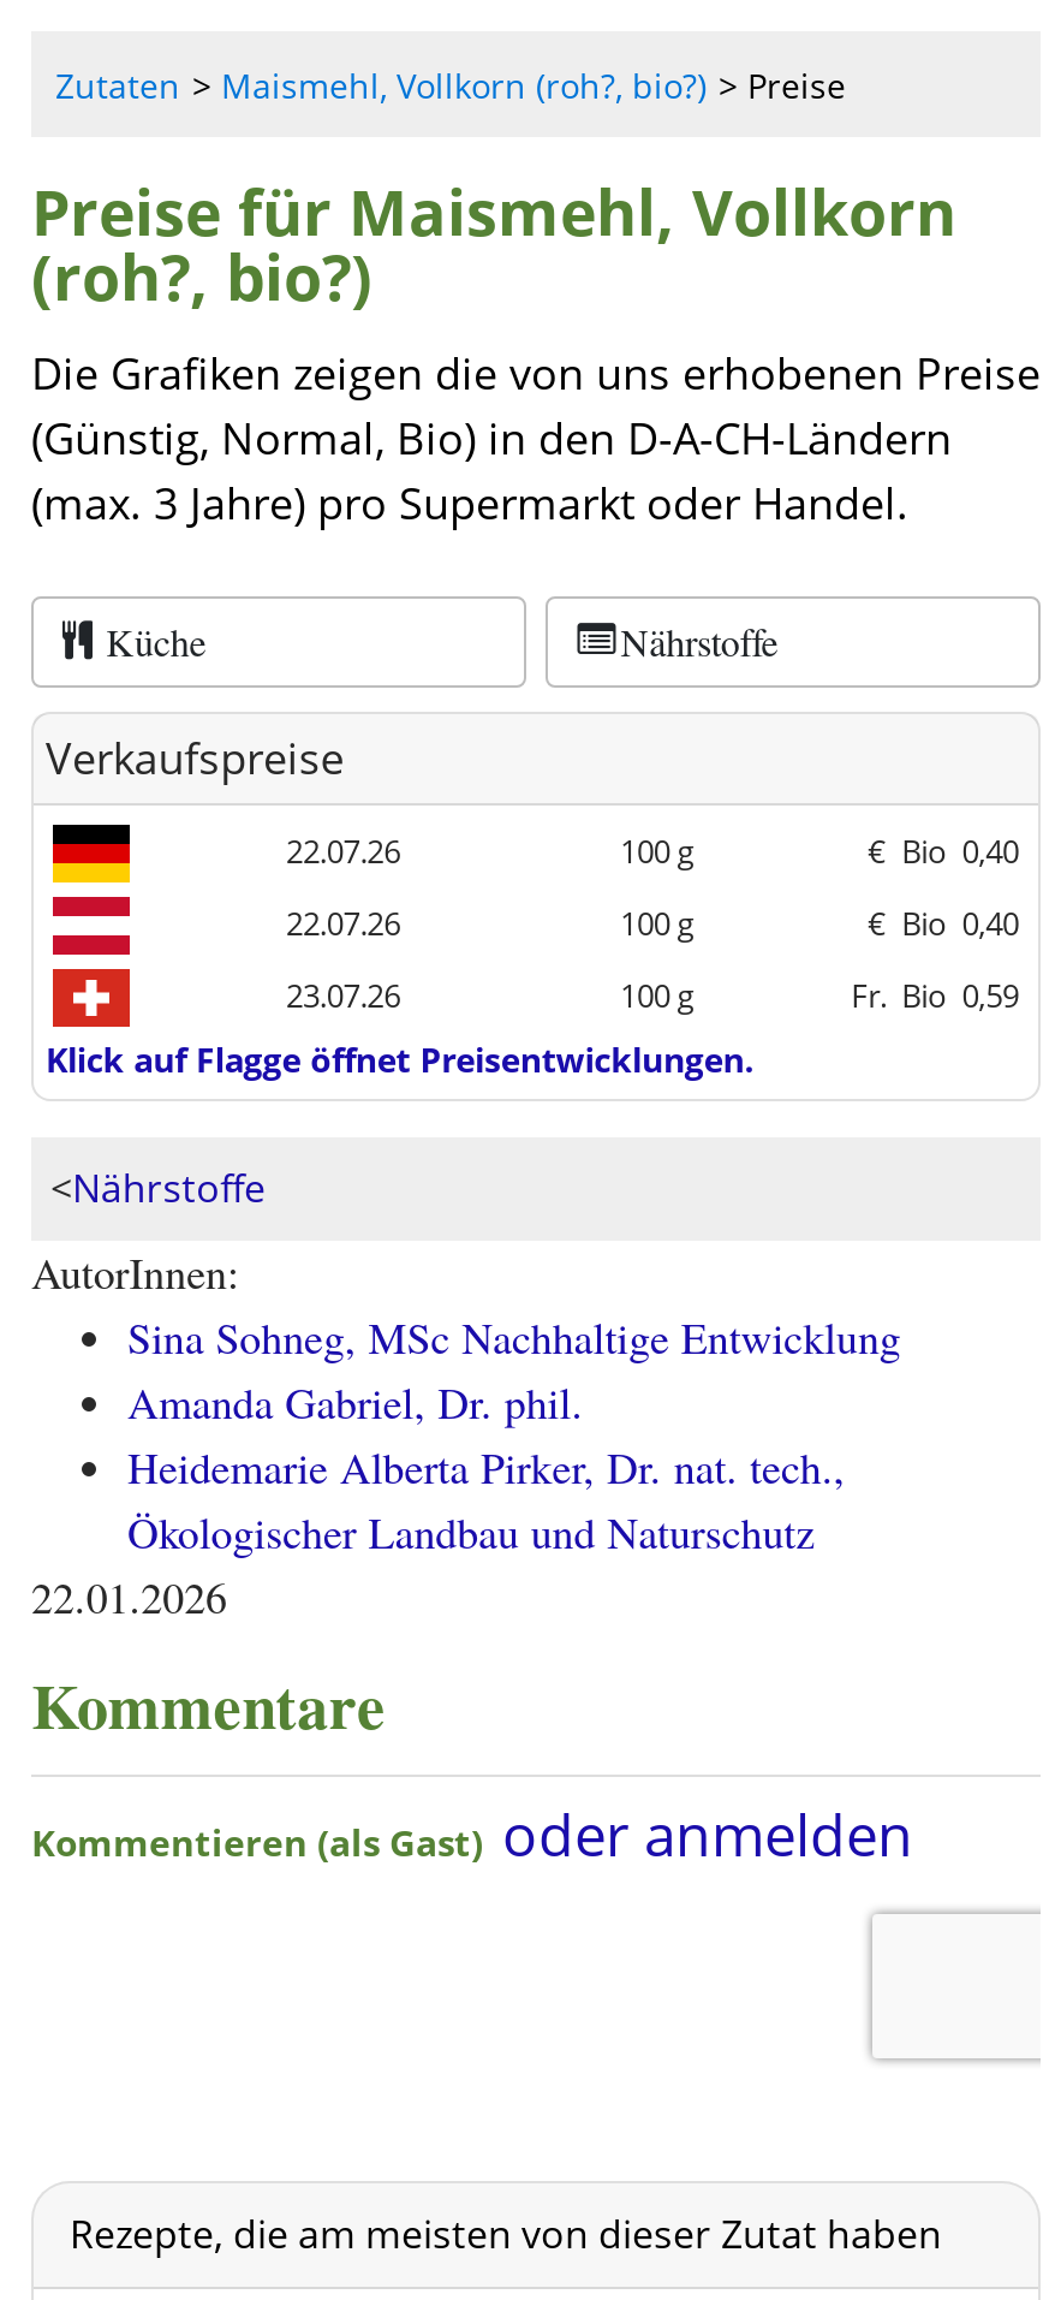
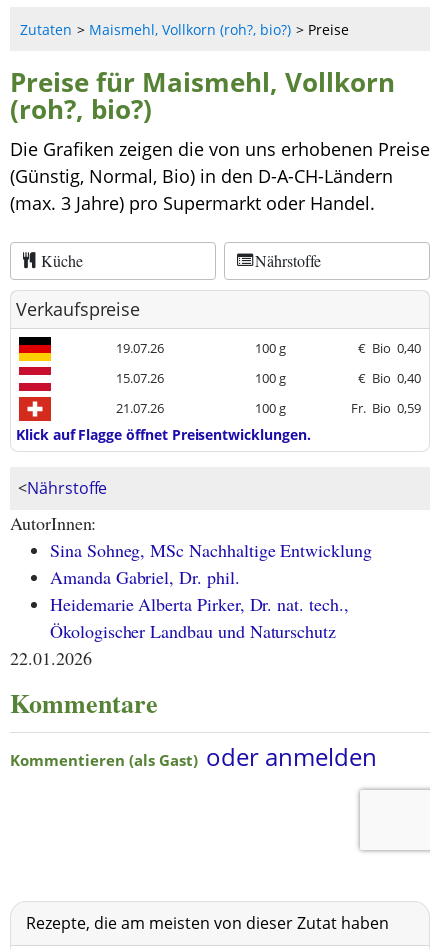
[286,830,400,873] 22.07.26 -> [116,339,164,357] 19.07.26
[286,902,400,945] 22.07.26 -> [116,369,164,387] 15.07.26
[286,974,400,1017] 23.07.26 -> [116,399,164,417] 21.07.26

